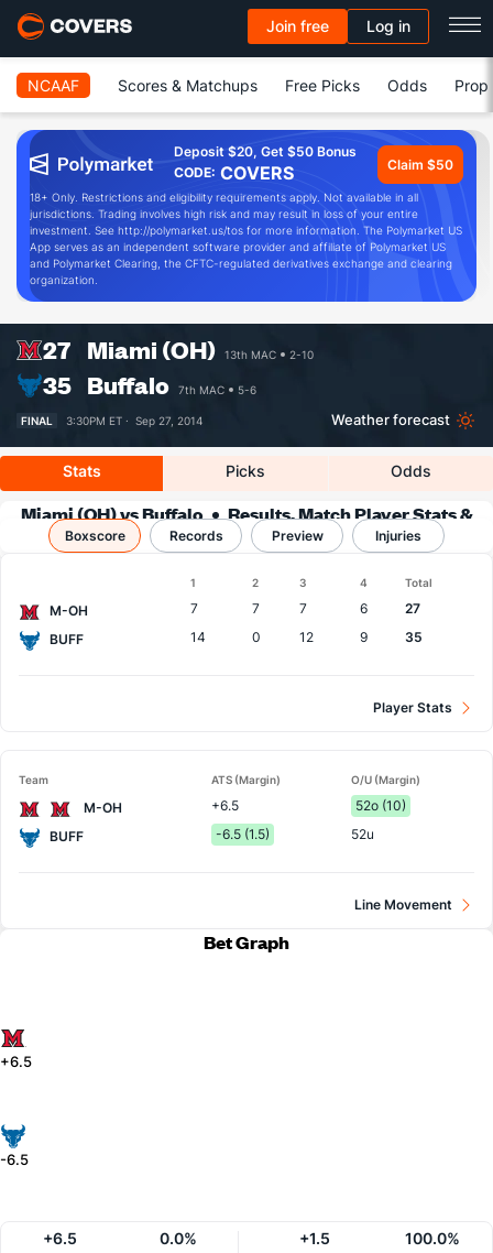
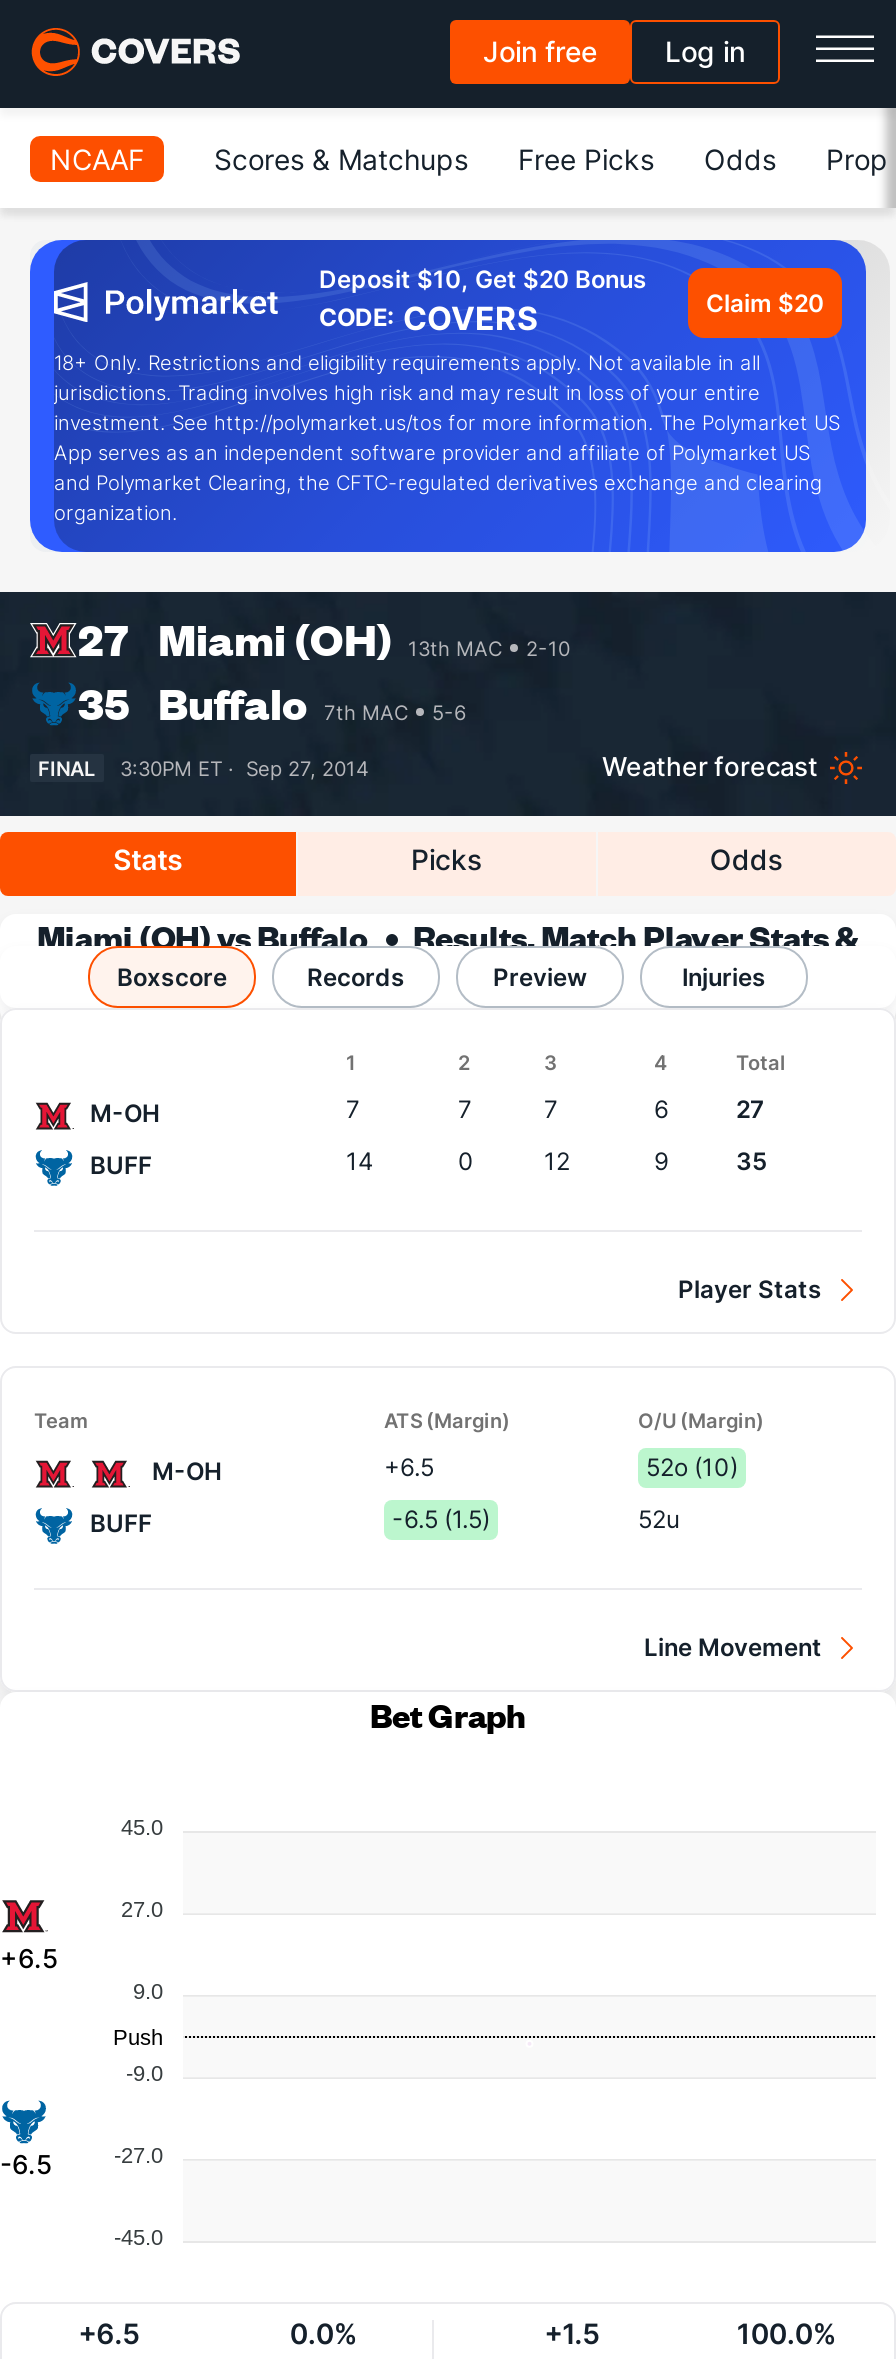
[174,143,357,160] Deposit $20, Get $50 Bonus -> [319,264,647,294] Deposit $10, Get $20 Bonus
[387,156,453,172] Claim $50 -> [706,287,824,317] Claim $20
none -> [114,1815,163,2250] 45.0 | 27.0 | 9.0 | -9.0 | -27.0 | -45.0
none -> [113,2025,163,2050] Push

